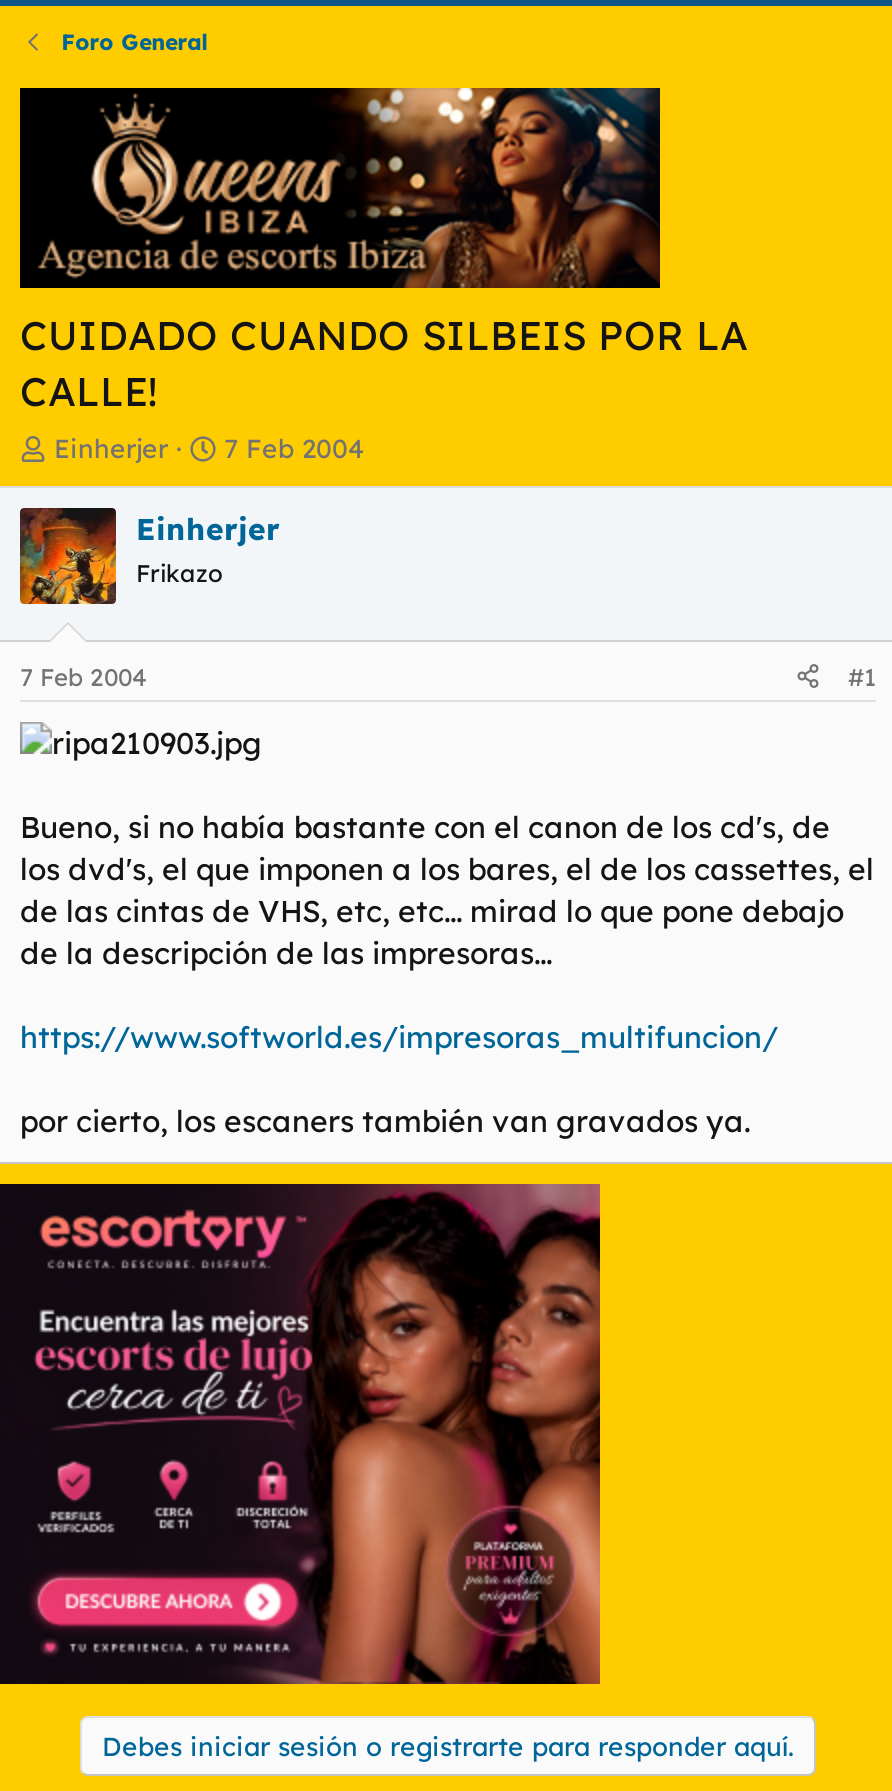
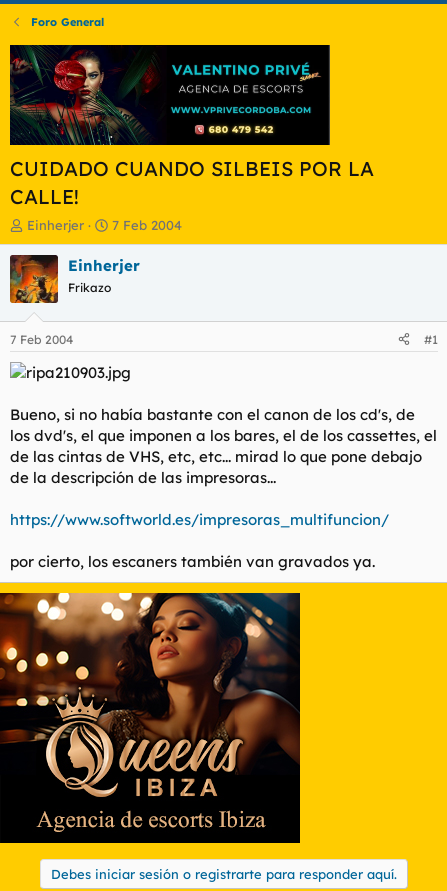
[20,86,658,290] [image] -> [10,44,329,146] [image]
[6,1182,602,1686] [image] -> [3,592,301,844] [image]

